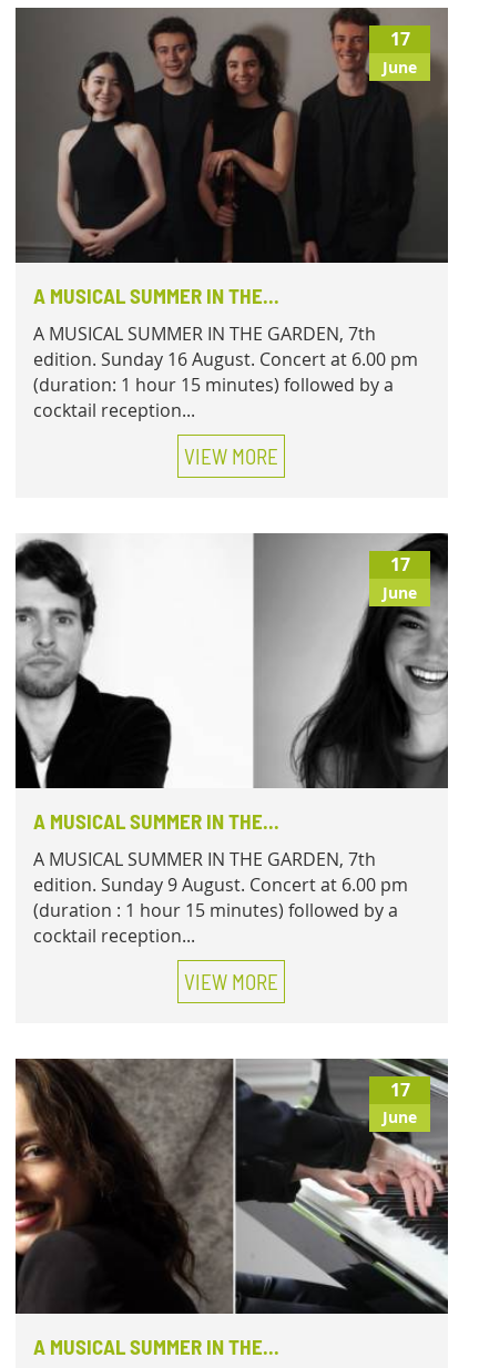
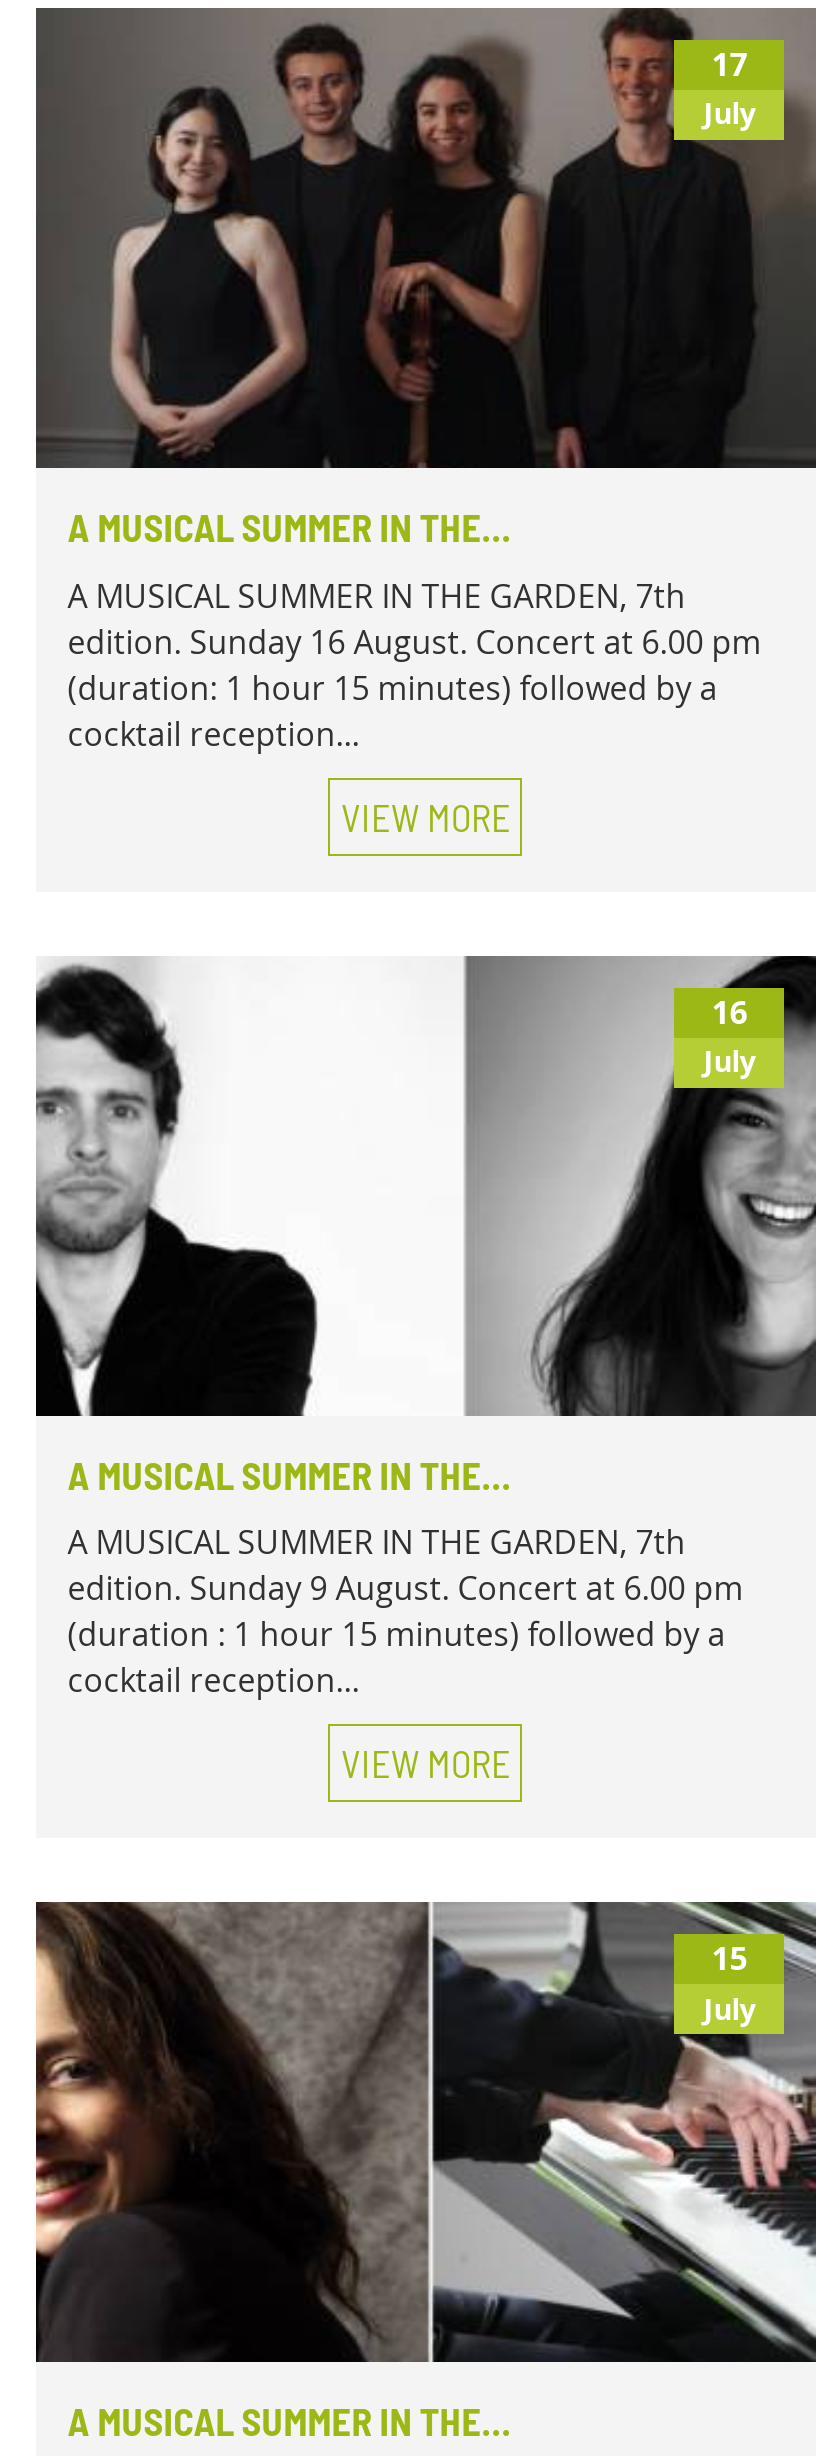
[383,56,417,79] June -> [703,95,755,135] July
[383,552,417,604] 17 | June -> [703,989,755,1082] 16 | July
[383,1077,417,1129] 17 | June -> [703,1936,755,2029] 15 | July

